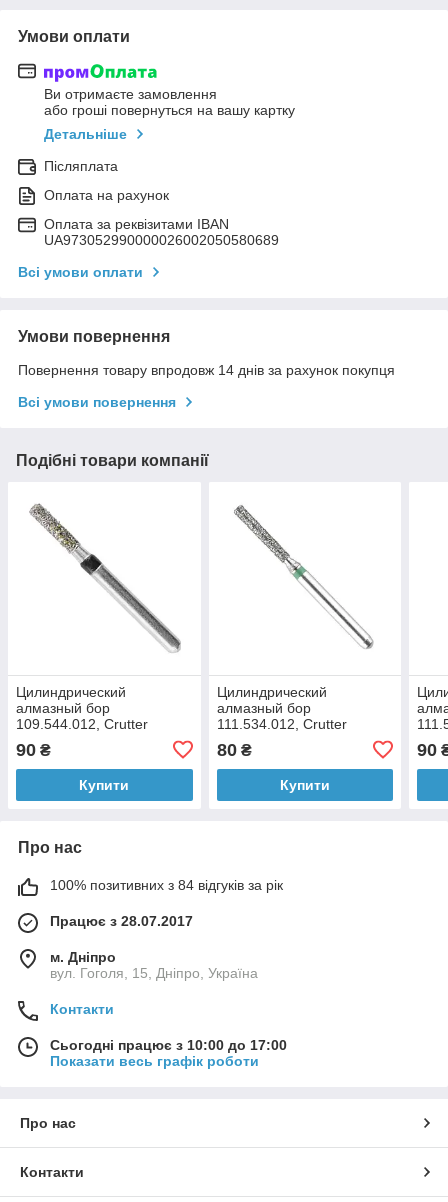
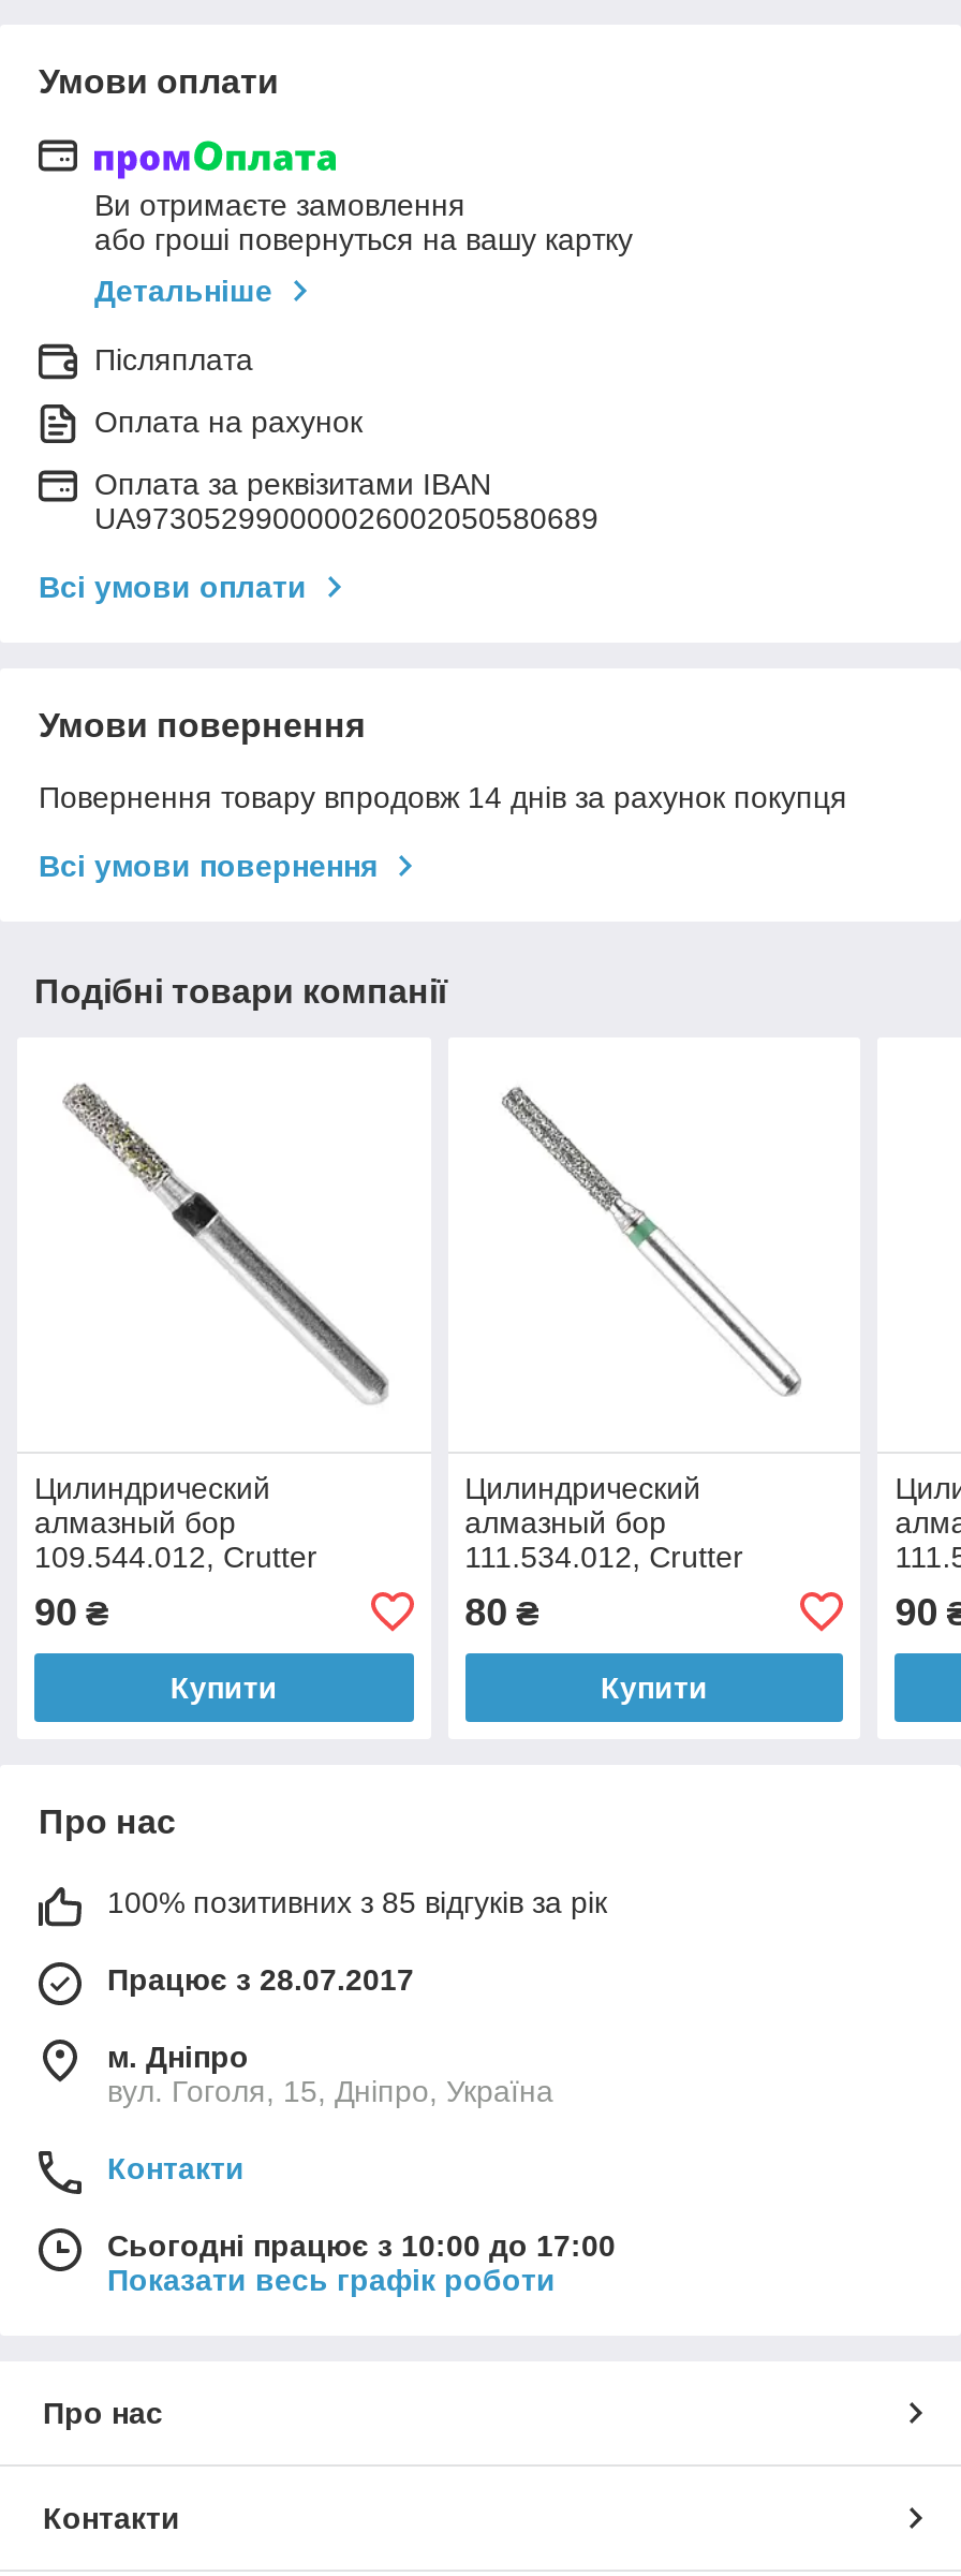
[50,877,283,893] 100% позитивних з 84 відгуків за рік -> [107,1885,607,1919] 100% позитивних з 85 відгуків за рік

